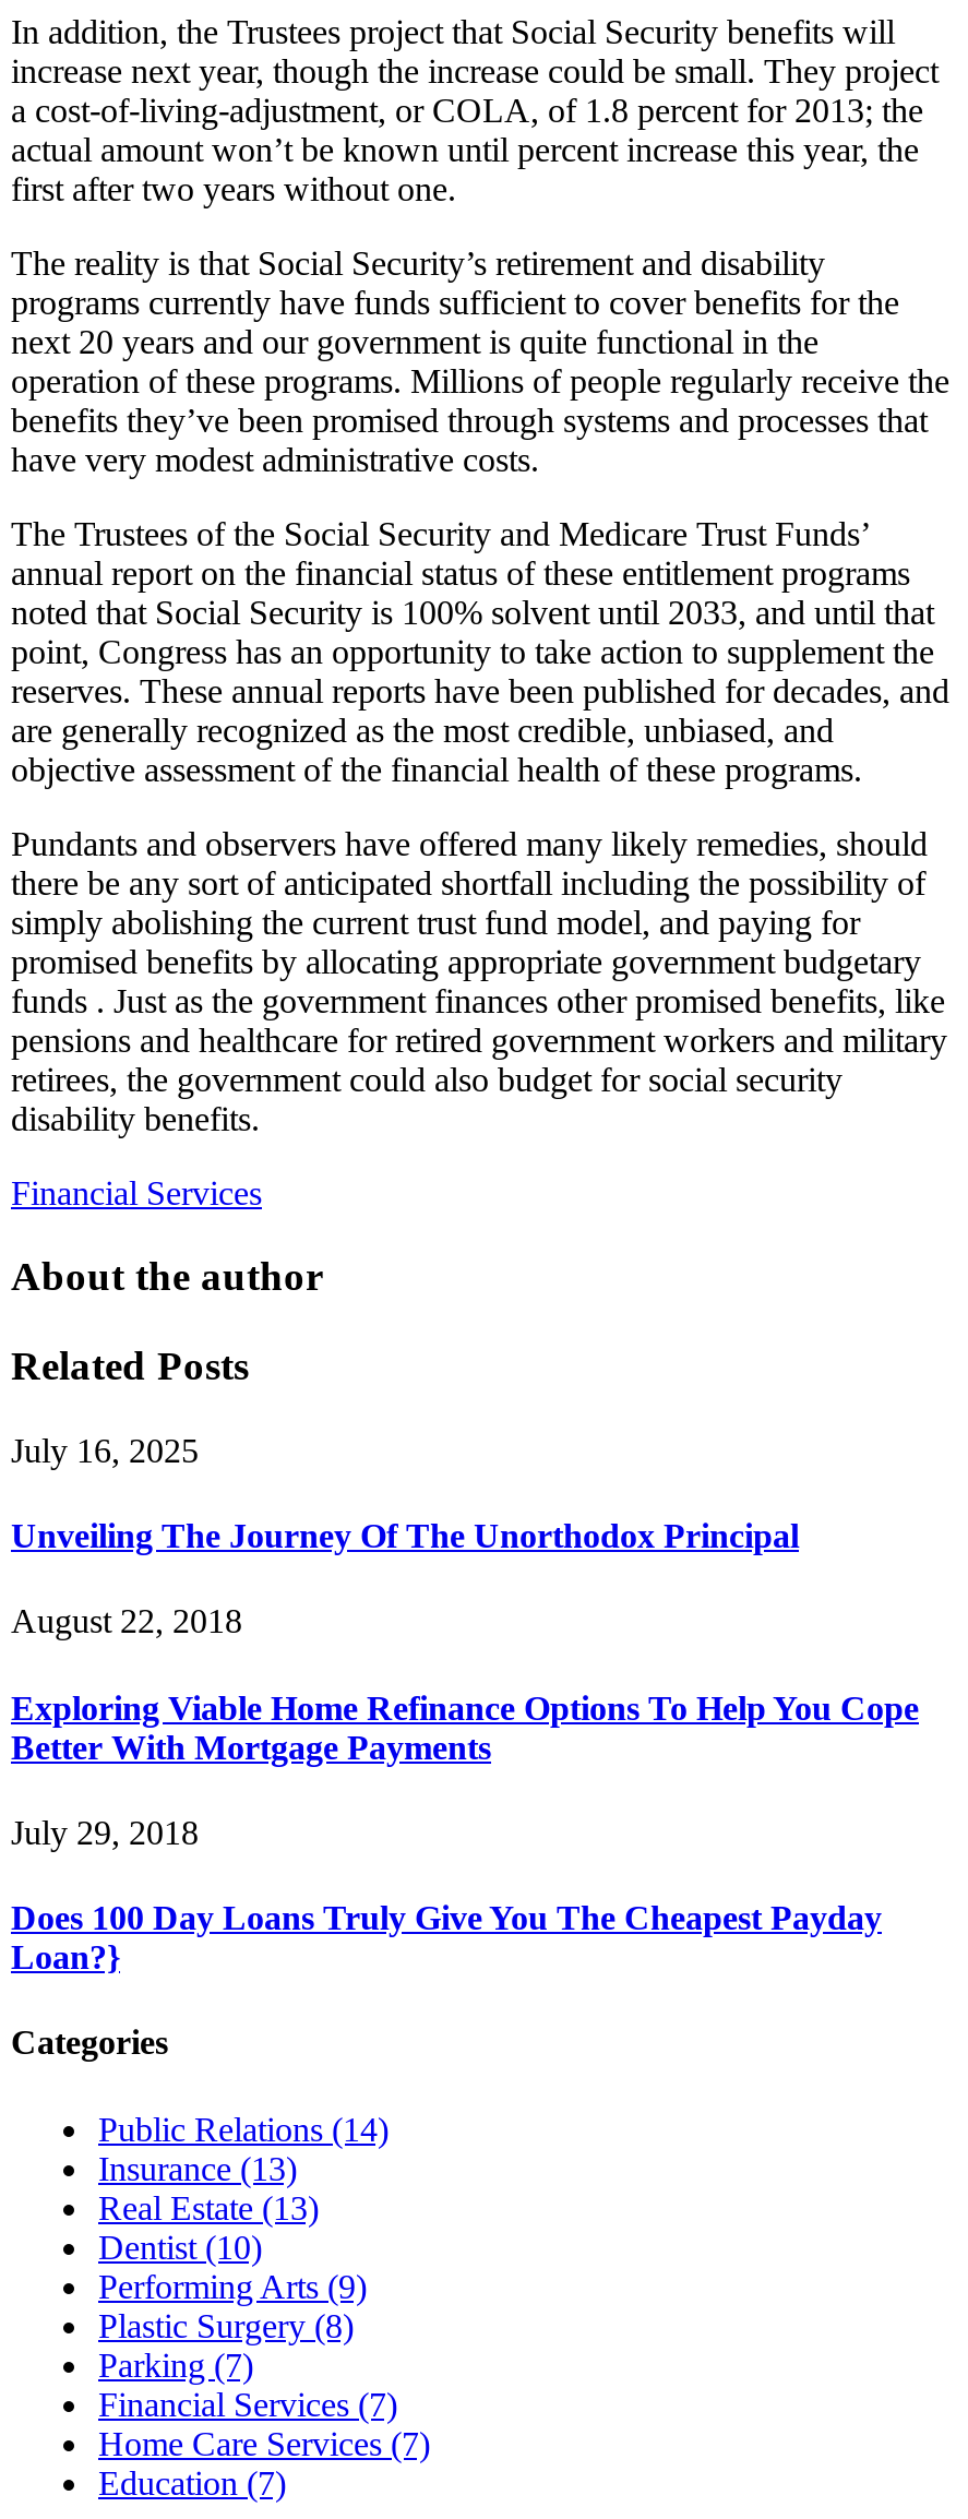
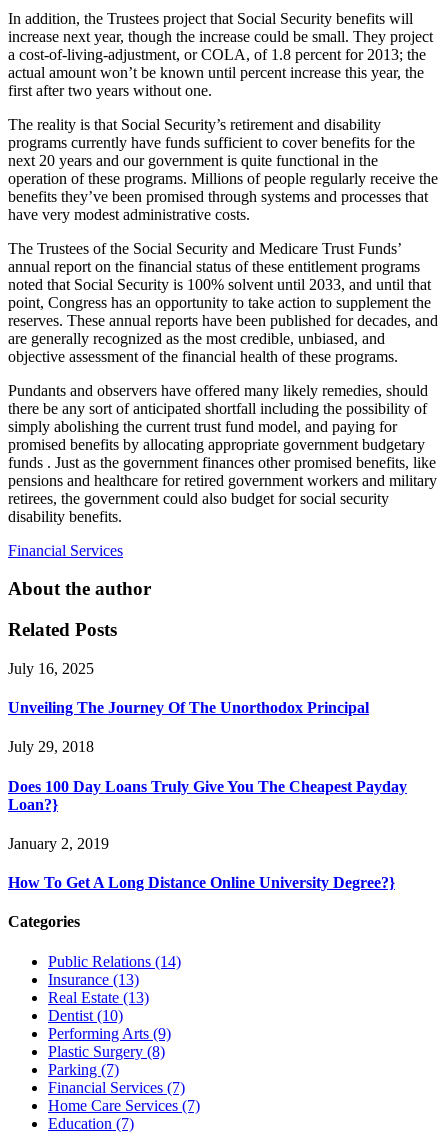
[11,1603,919,1765] August 22, 2018 | Exploring Viable Home Refinance Options To Help You Cope | Better With Mortgage Payments -> none
moved [11,1814,882,1976] -> [8,738,407,813]: July 29, 2018 | Does 100 Day Loans Truly Give You The Cheapest Payday | Loan?}
none -> [8,835,395,891] January 2, 2019 | How To Get A Long Distance Online University Degree?}

